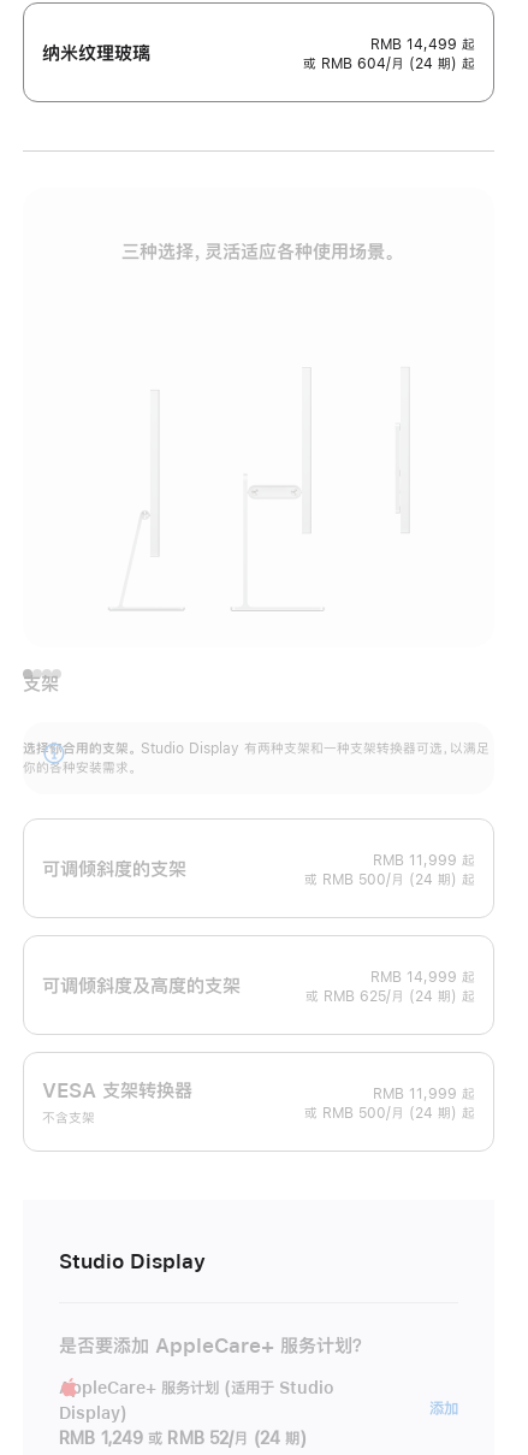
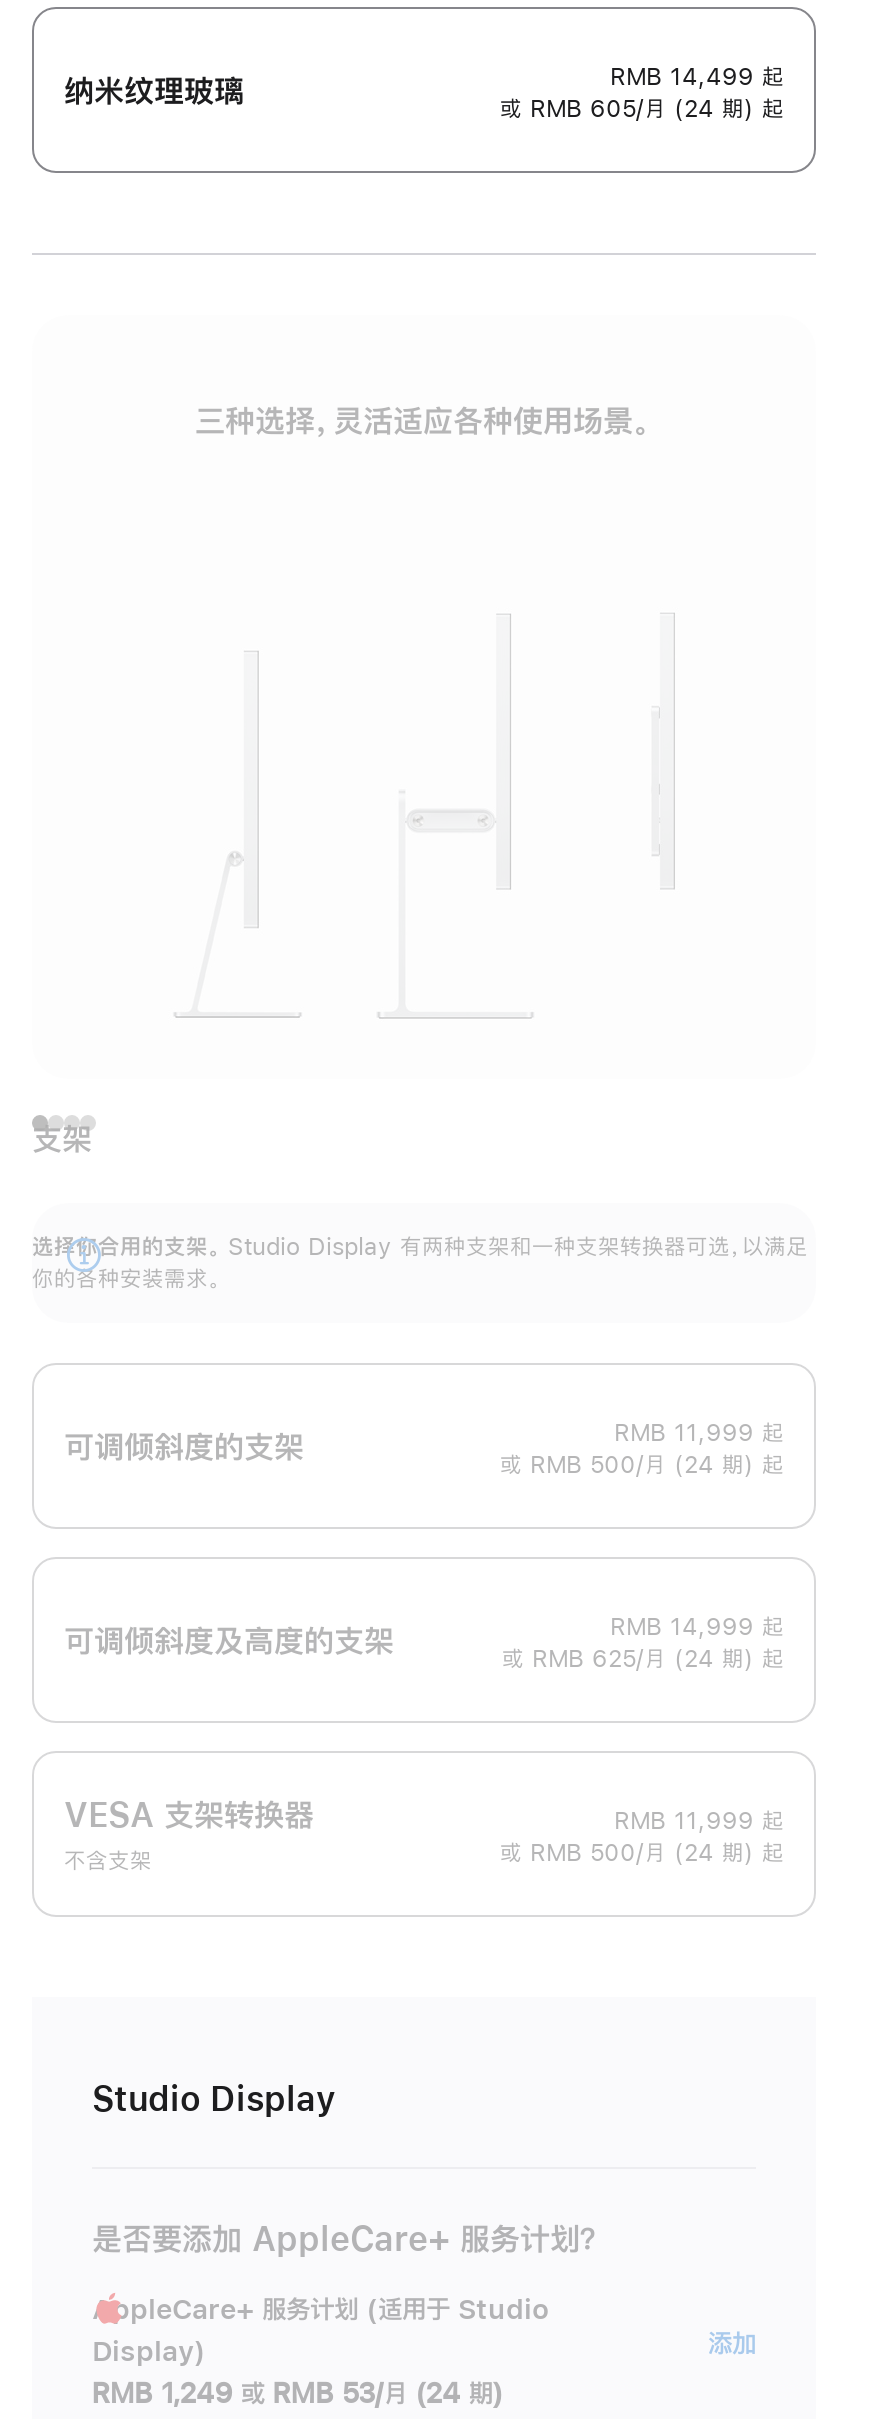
[303,57,475,71] 或 RMB 604/月 (24 期) 起 -> [500,97,784,121] 或 RMB 605/月 (24 期) 起
[59,1430,306,1447] RMB 1,249 或 RMB 52/月 (24 期) -> [92,2380,503,2408] RMB 1,249 或 RMB 53/月 (24 期)

